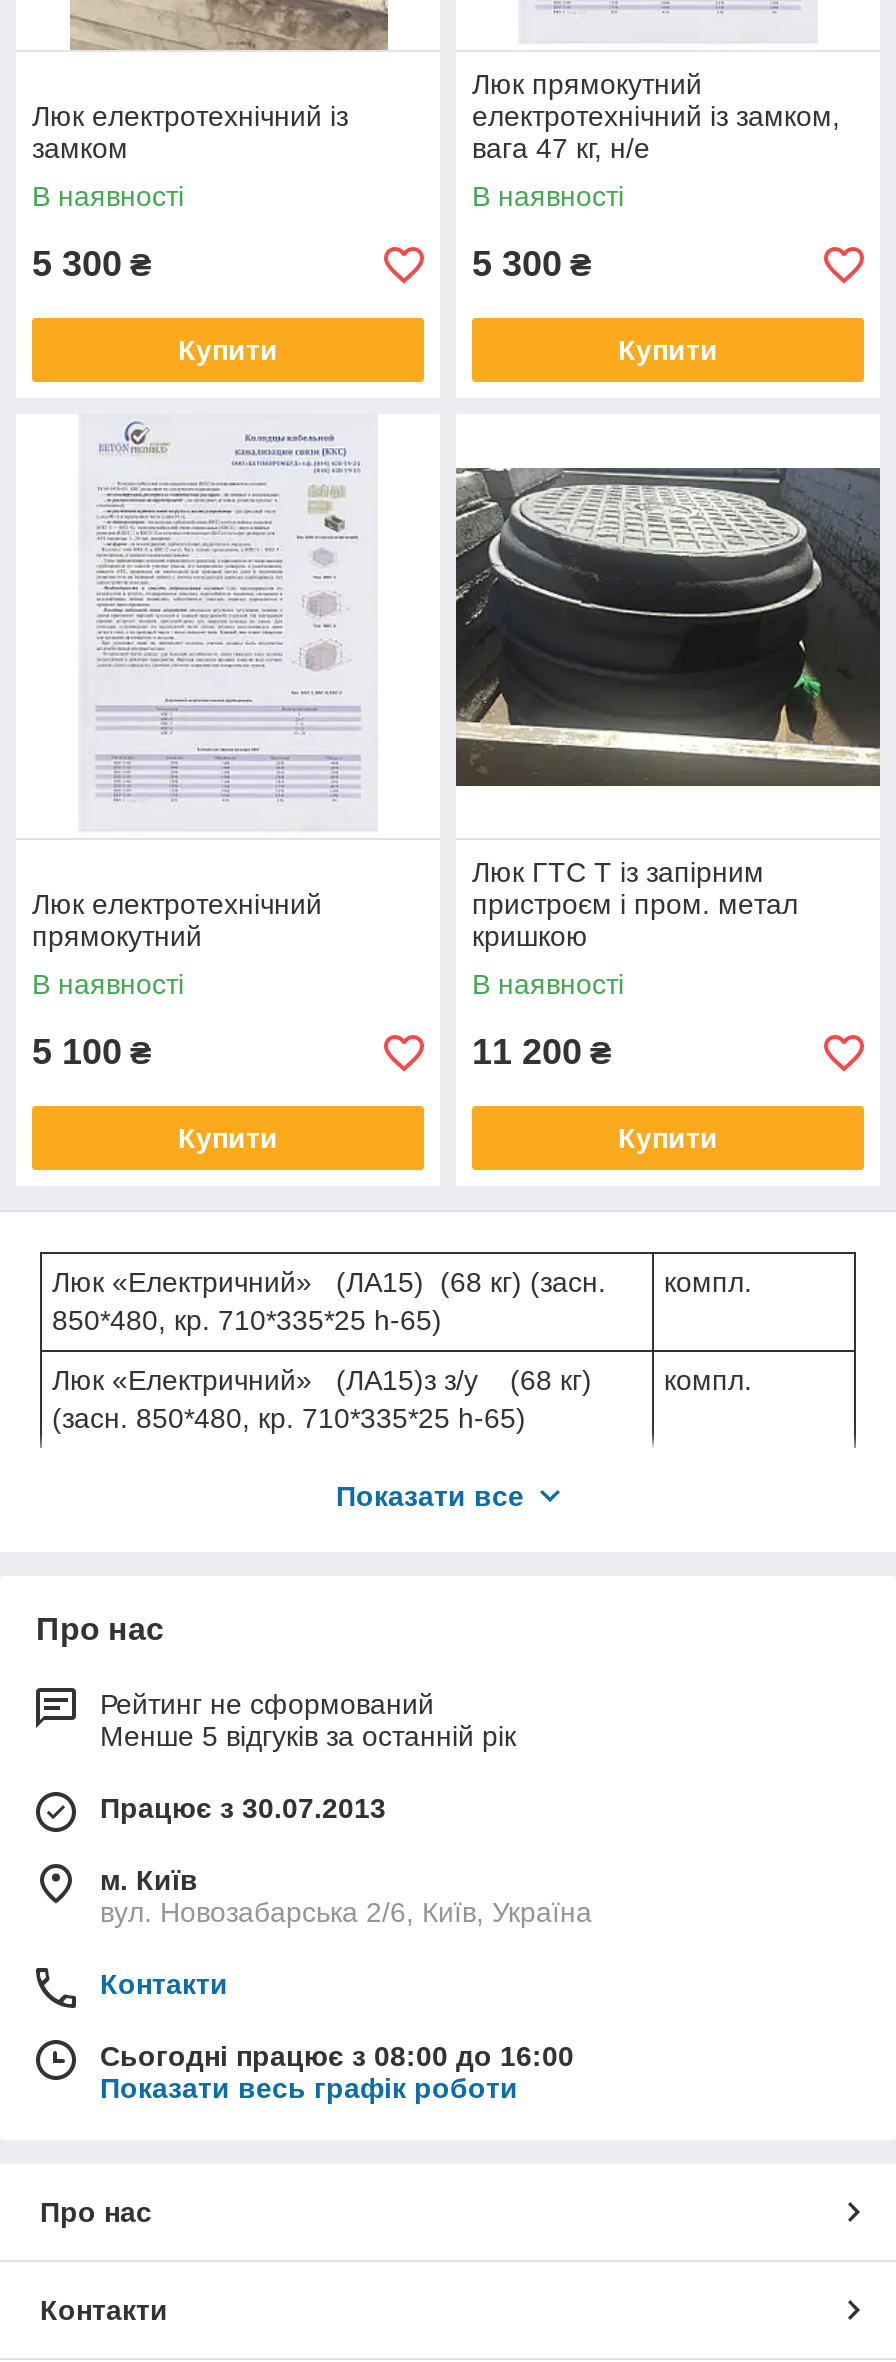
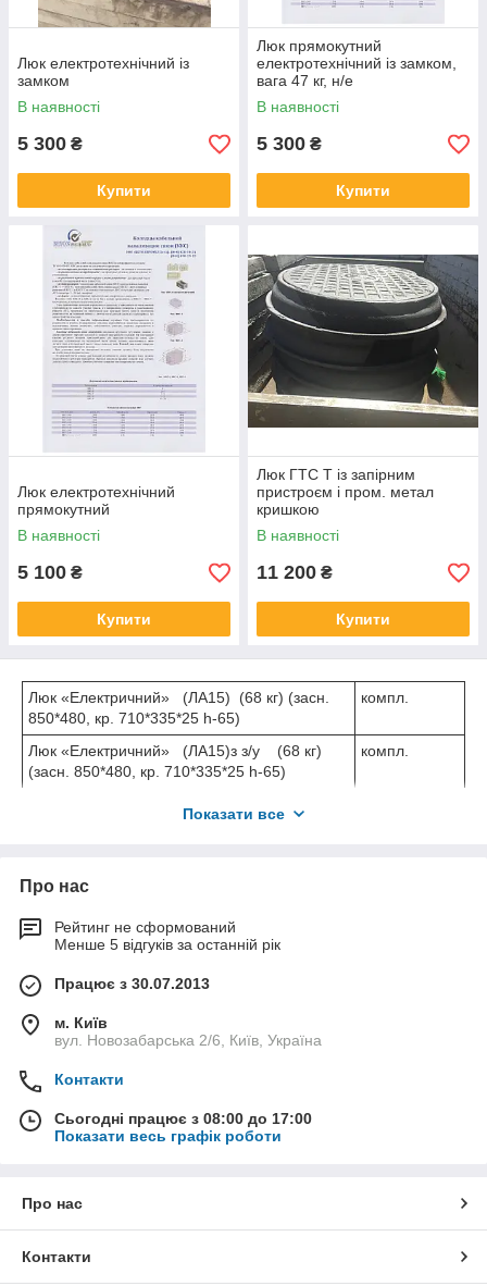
[100,2040,574,2072] Сьогодні працює з 08:00 до 16:00 -> [54,1110,312,1127] Сьогодні працює з 08:00 до 17:00

